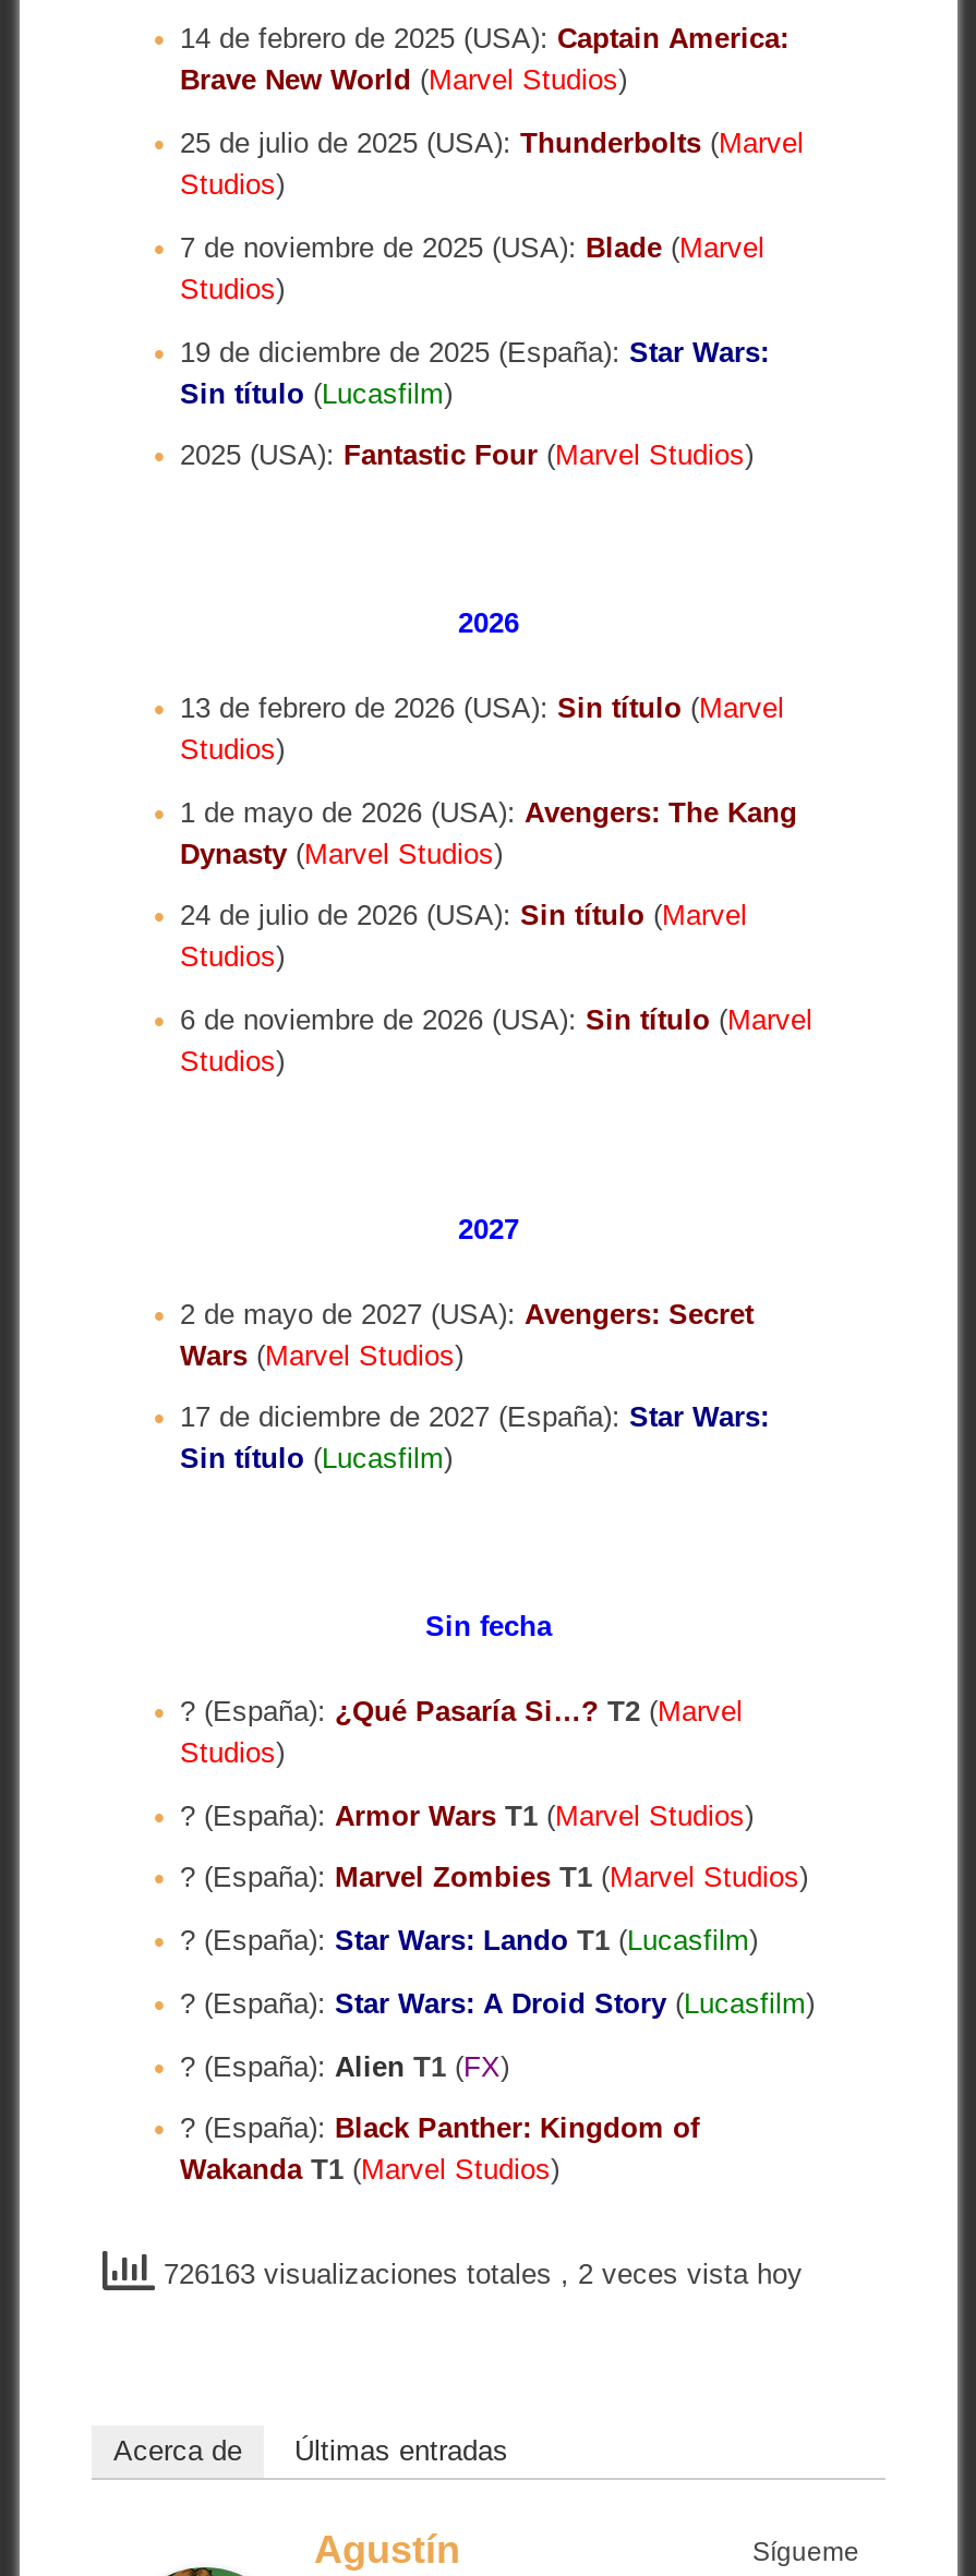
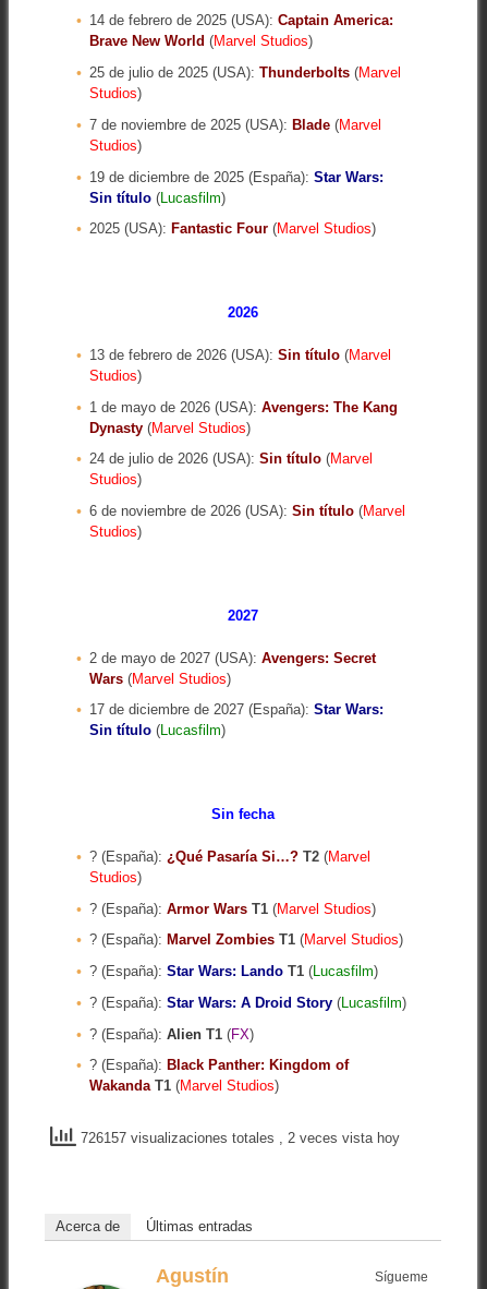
[155,2257,803,2290] 726163 visualizaciones totales, 2 veces vista hoy -> [76,1130,400,1146] 726157 visualizaciones totales, 2 veces vista hoy

